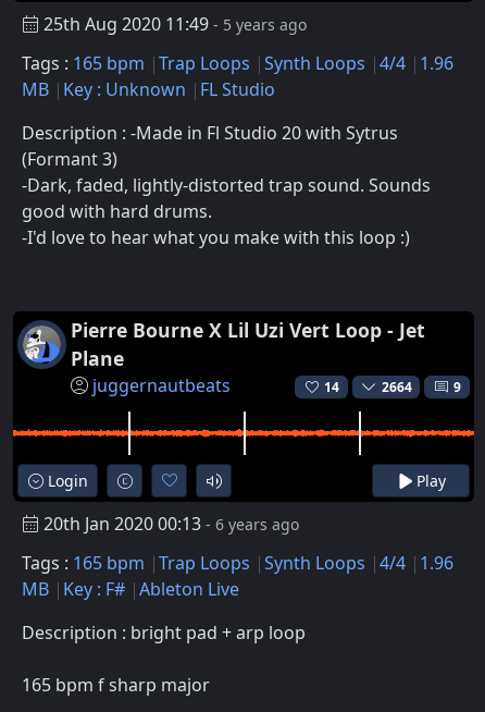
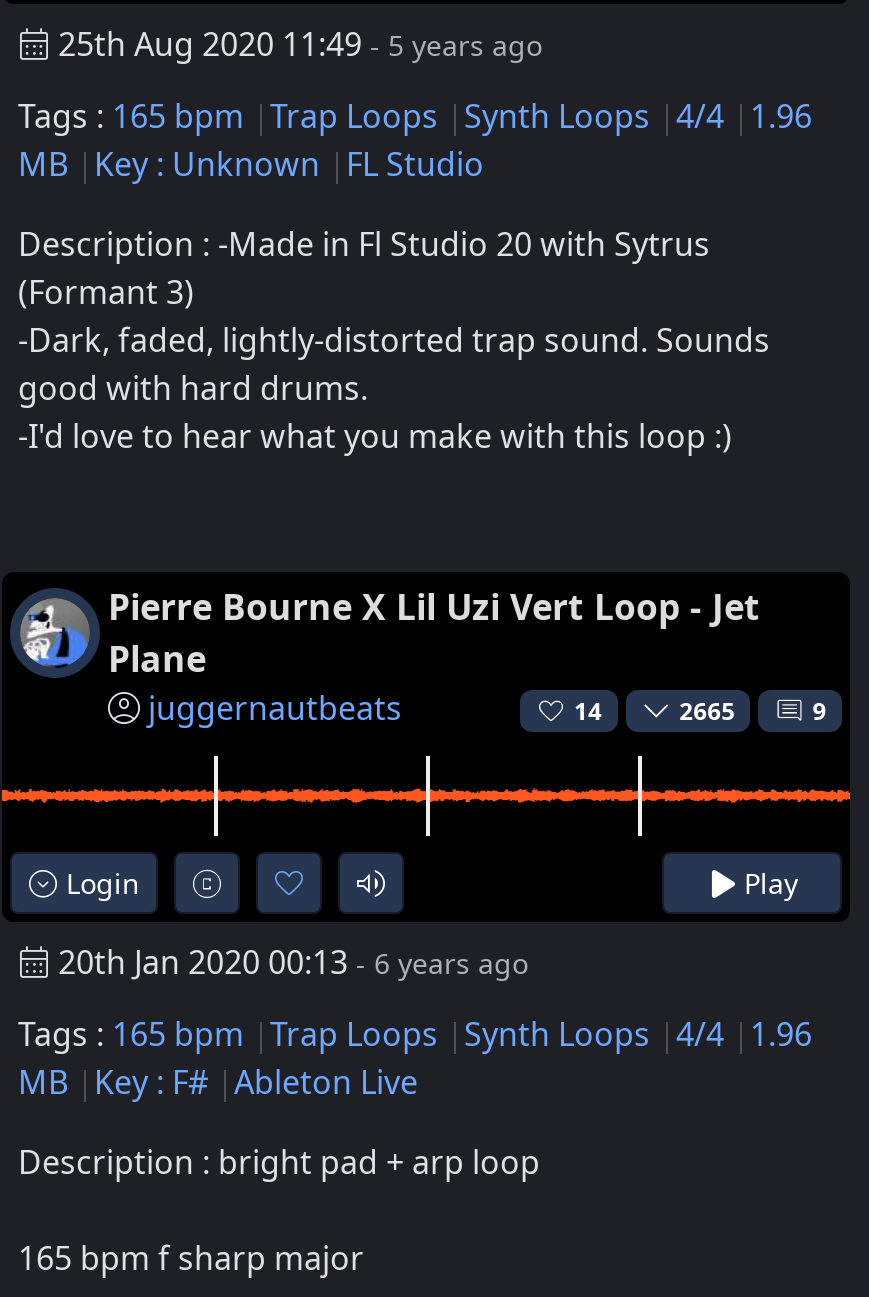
[381,378,412,396] 2664 -> [679,694,735,728] 2665

